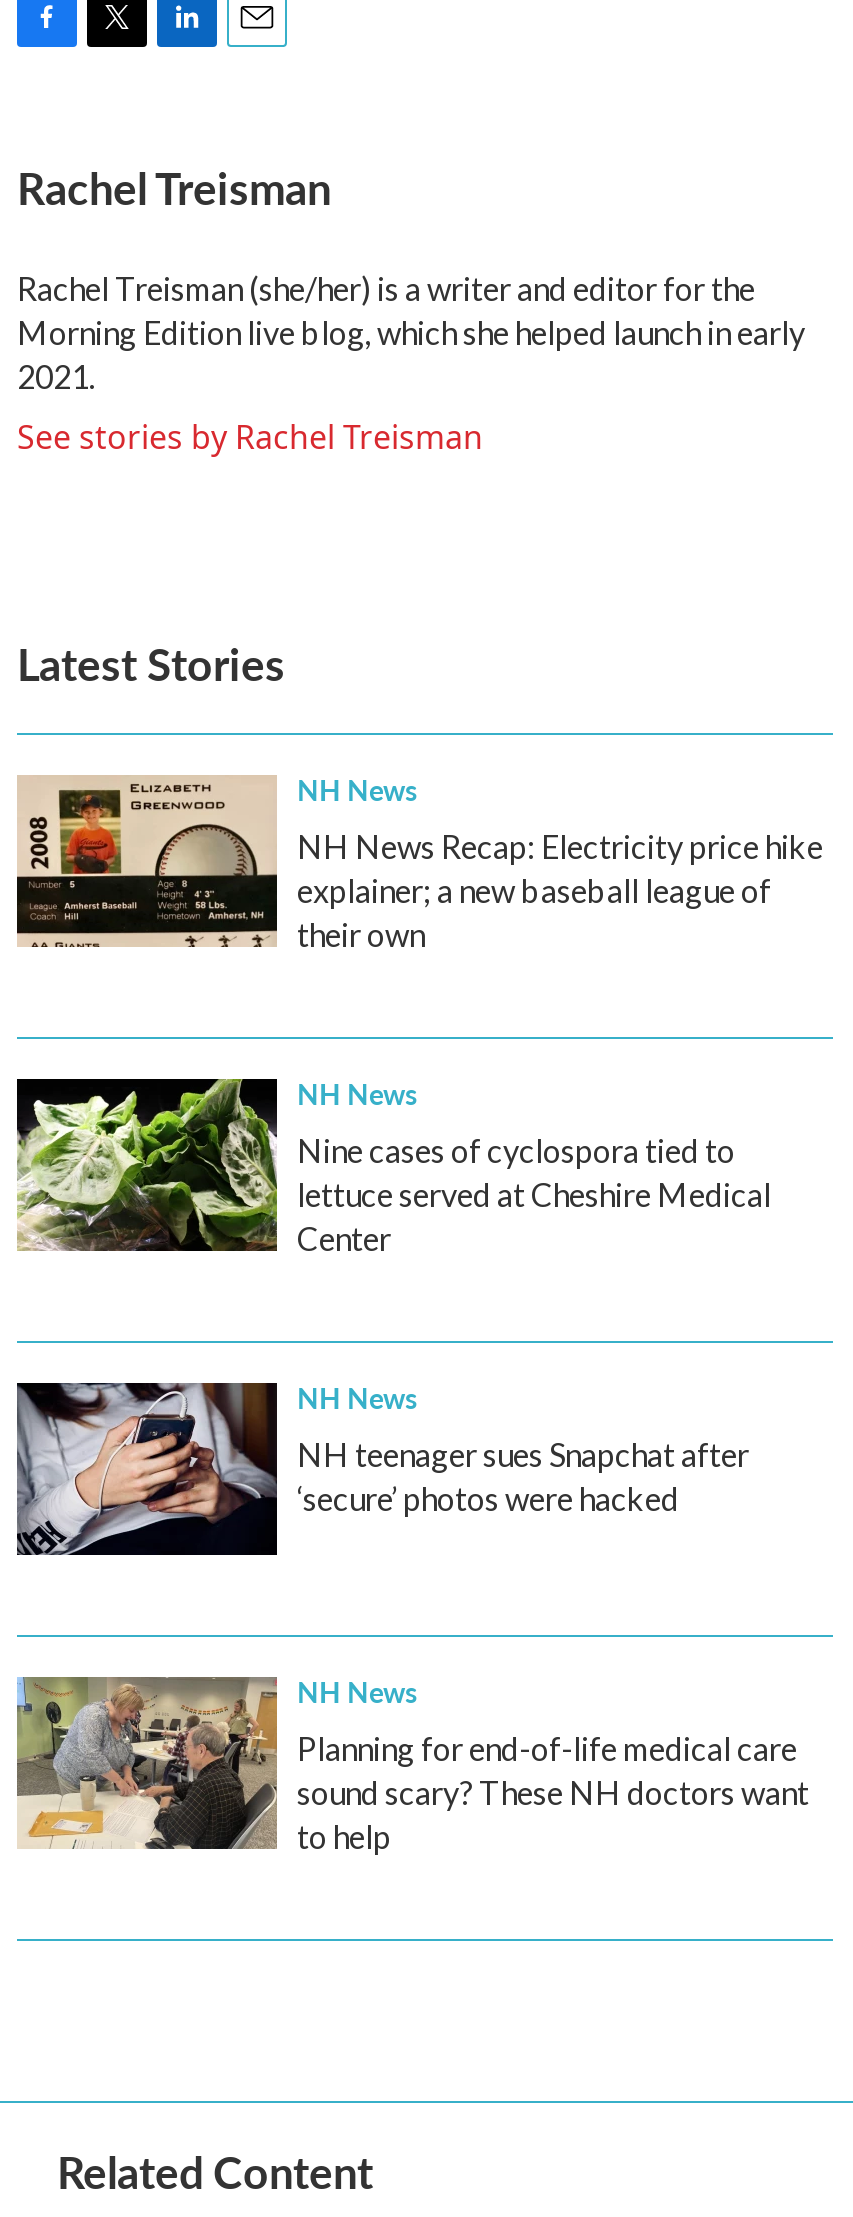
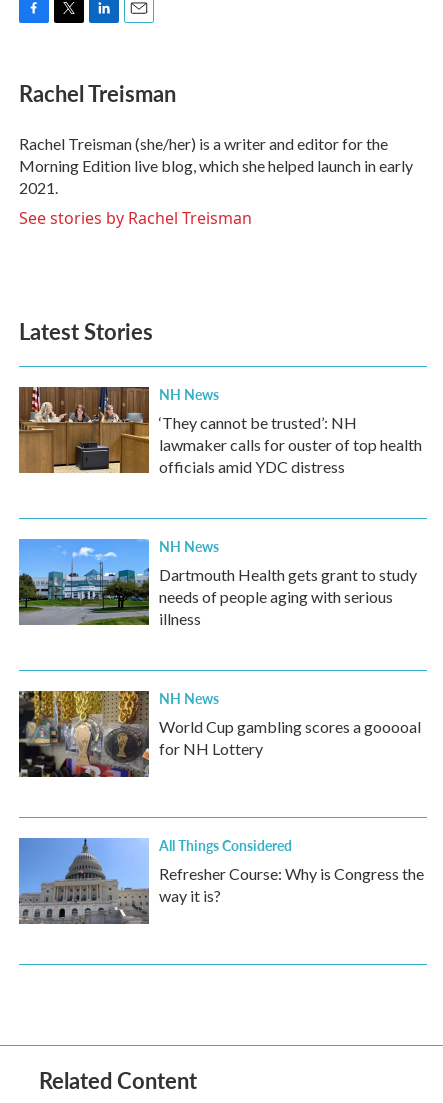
[15,775,823,953] [image] | NH News Recap: Electricity price hike | explainer; a new baseball league of | their own -> [18,386,422,476] [image] | ‘They cannot be trusted’: NH | lawmaker calls for ouster of top health | officials amid YDC distress
[15,1077,771,1257] [image] | Nine cases of cyclospora tied to | lettuce served at Cheshire Medical | Center -> [18,538,417,628] [image] | Dartmouth Health gets grant to study | needs of people aging with serious | illness
[15,1381,749,1557] [image] | NH teenager sues Snapchat after | ‘secure’ photos were hacked -> [18,690,421,778] [image] | World Cup gambling scores a gooooal | for NH Lottery
[15,1671,809,1855] [image] | NH News | Planning for end-of-life medical care | sound scary? These NH doctors want | to help -> [18,835,424,925] [image] | All Things Considered | Refresher Course: Why is Congress the | way it is?

